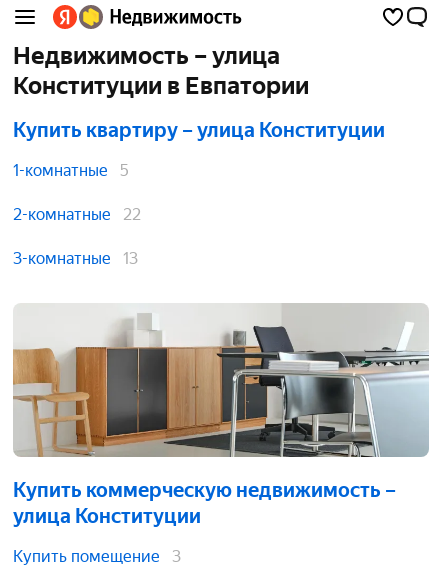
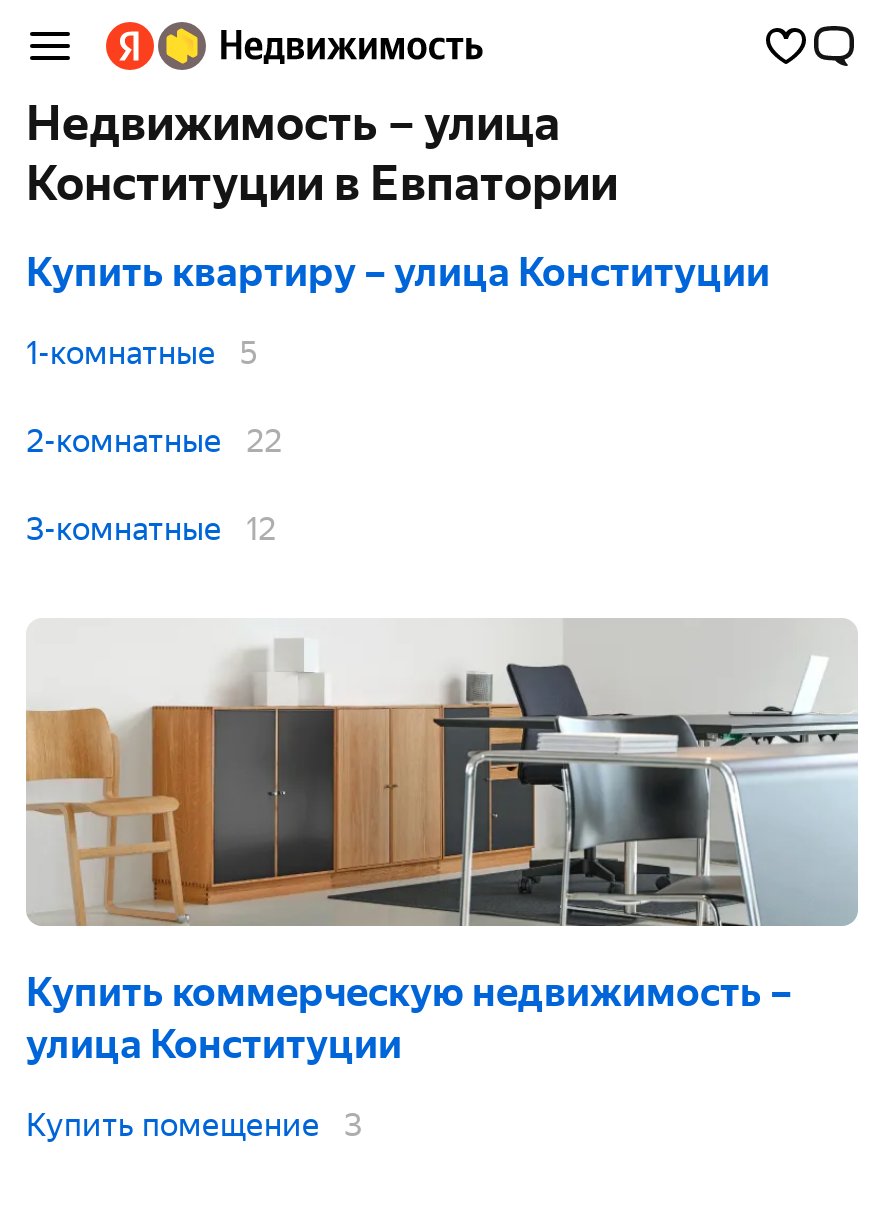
[13,249,138,268] 3-комнатные 13 -> [26,510,276,548] 3-комнатные 12

